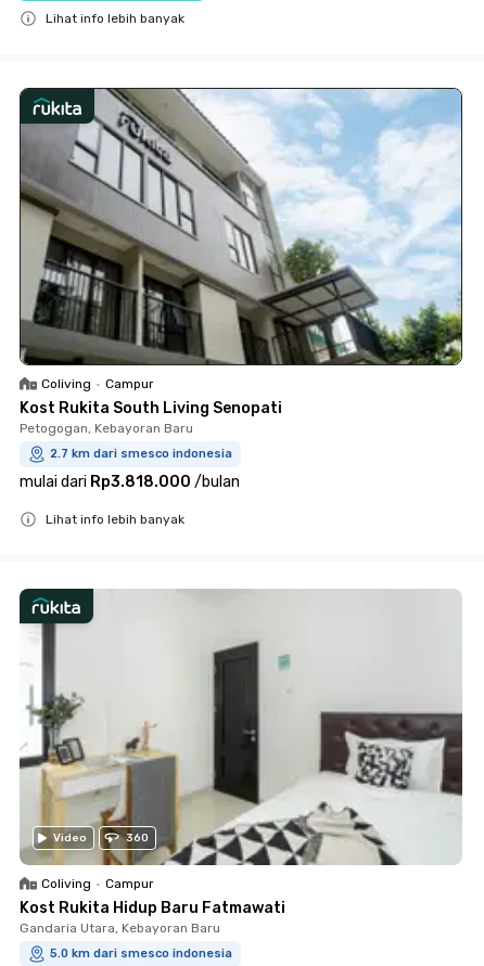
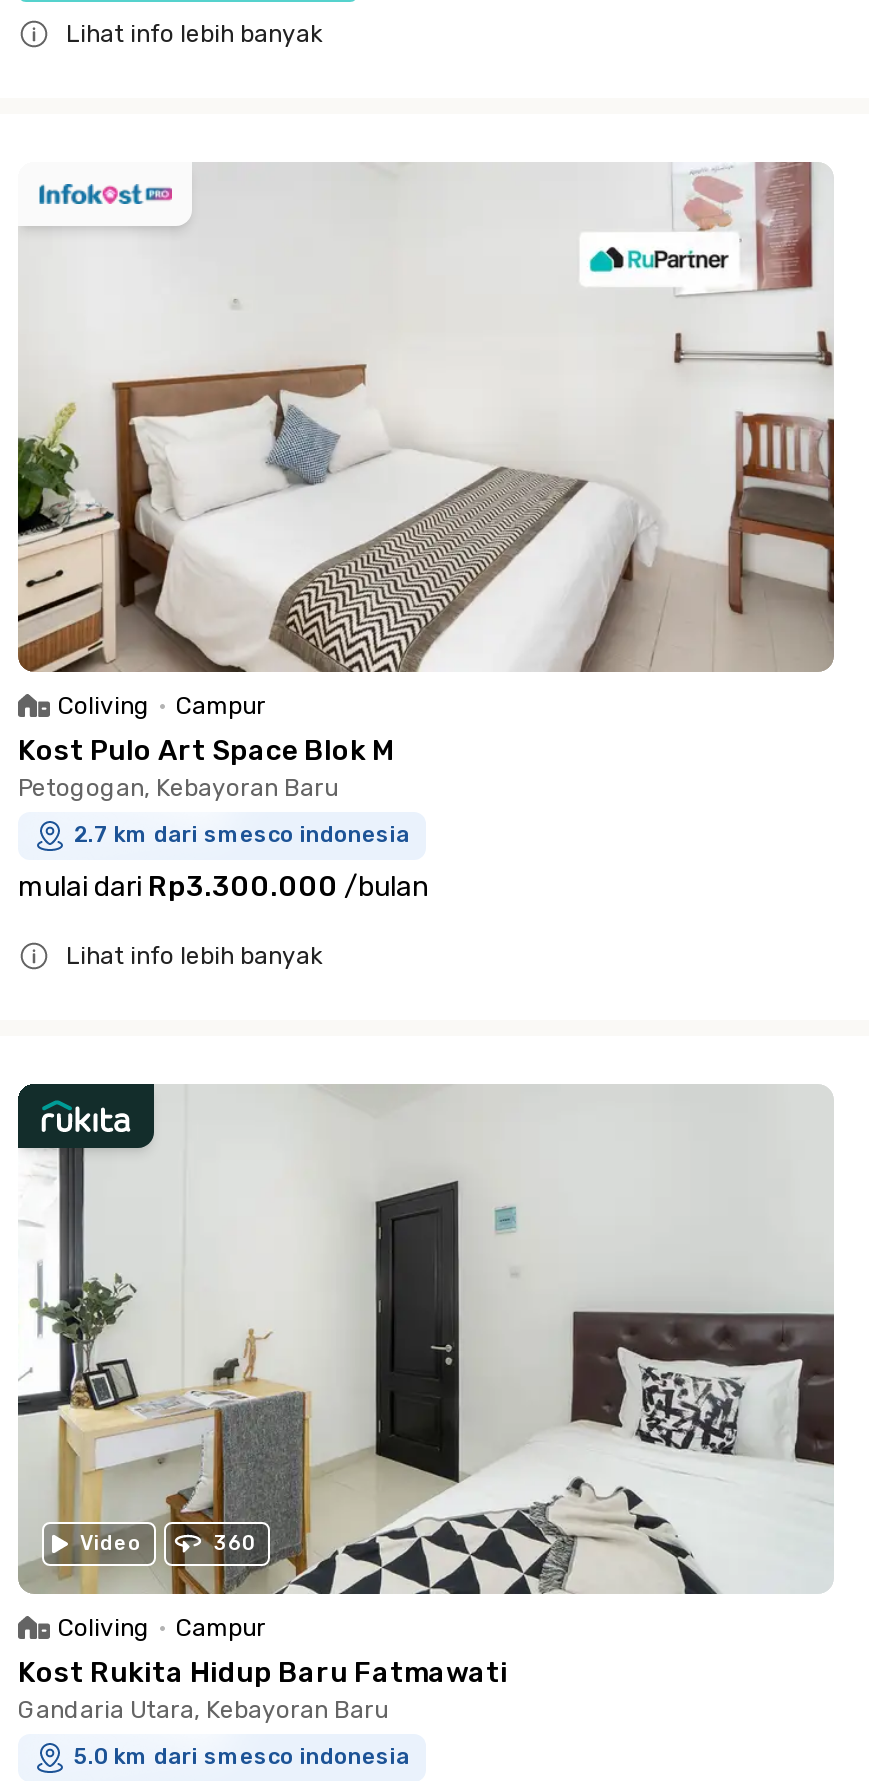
[18,87,463,417] [image] | Kost Rukita South Living Senopati -> [16,160,836,768] [image] | Kost Pulo Art Space Blok M
[20,472,240,491] mulai dari Rp3.818.000 /bulan -> [18,870,428,904] mulai dari Rp3.300.000 /bulan

